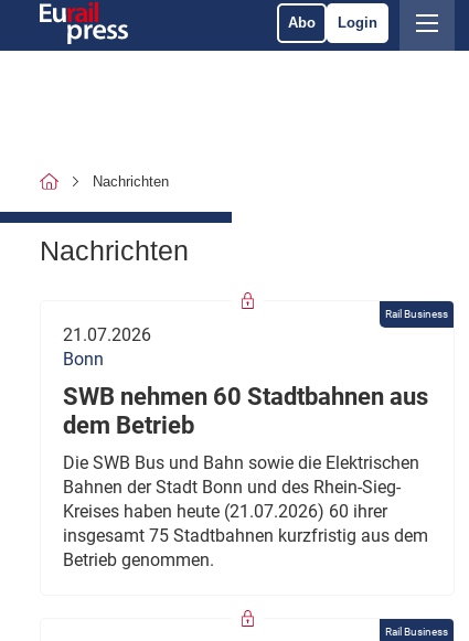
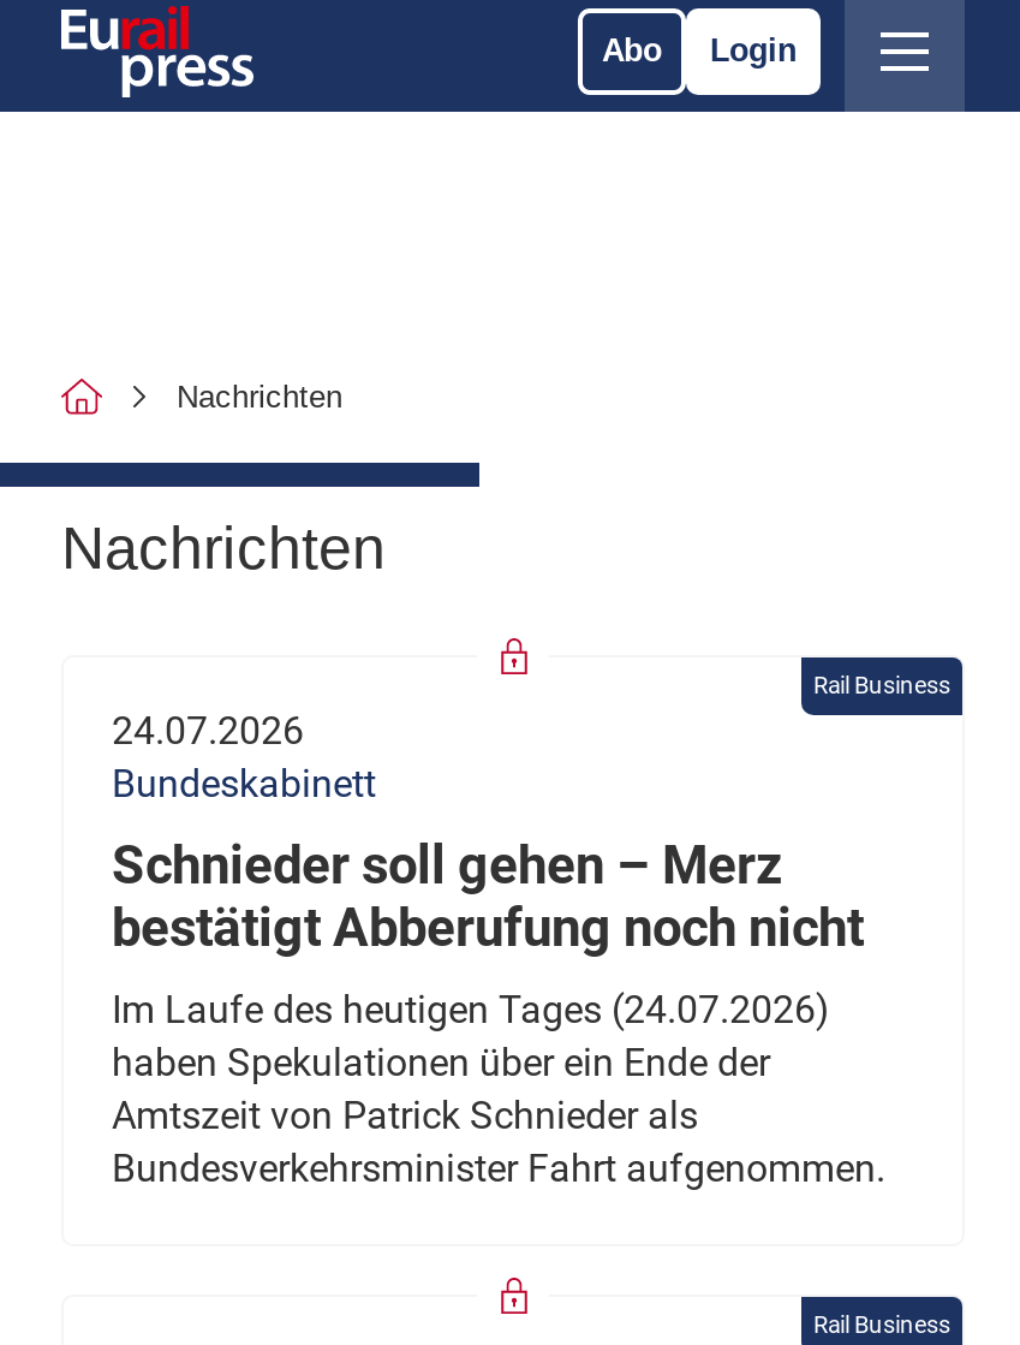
[63,325,151,370] 21.07.2026 | Bonn -> [112,708,376,807] 24.07.2026 | Bundeskabinett
[63,383,428,439] SWB nehmen 60 Stadtbahnen aus | dem Betrieb -> [112,836,864,958] Schnieder soll gehen – Merz | bestätigt Abberufung noch nicht
[63,453,428,571] Die SWB Bus und Bahn sowie die Elektrischen | Bahnen der Stadt Bonn und des Rhein-Sieg- | Kreises haben heute (21.07.2026) 60 ihrer | insgesamt 75 Stadtbahnen kurzfristig aus dem | Betrieb genommen. -> [112,987,885,1192] Im Laufe des heutigen Tages (24.07.2026) | haben Spekulationen über ein Ende der | Amtszeit von Patrick Schnieder als | Bundesverkehrsminister Fahrt aufgenommen.

